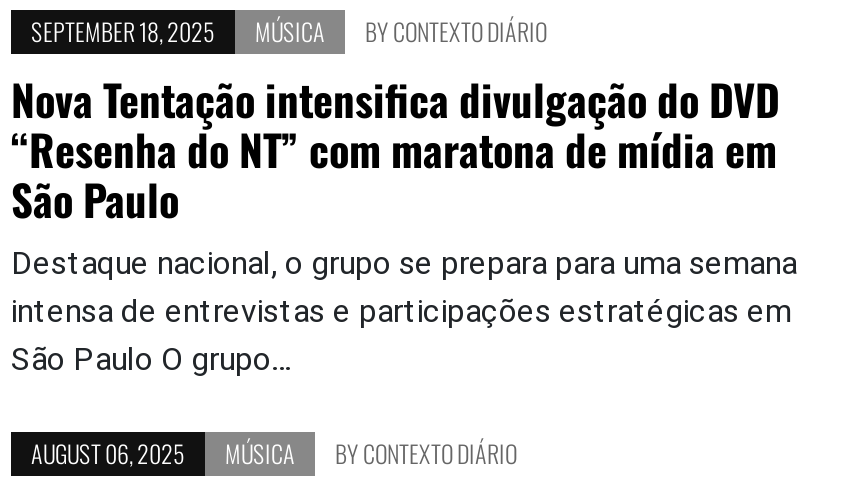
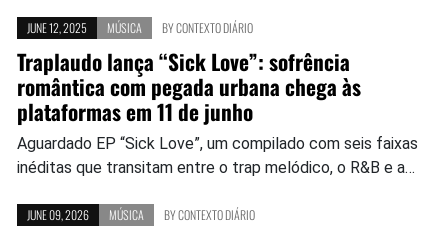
[31,14,547,48] SEPTEMBER 18, 2025 MÚSICA BY CONTEXTO DIÁRIO -> [27,19,253,36] JUNE 12, 2025 MÚSICA BY CONTEXTO DIÁRIO
[11,68,797,378] Nova Tentação intensifica divulgação do DVD | “Resenha do NT” com maratona de mídia em | São Paulo | Destaque nacional, o grupo se prepara para uma semana | intensa de entrevistas e participações estratégicas em | São Paulo O grupo… -> [17,46,418,177] Traplaudo lança “Sick Love”: sofrência | romântica com pegada urbana chega às | plataformas em 11 de junho | Aguardado EP “Sick Love”, um compilado com seis faixas | inéditas que transitam entre o trap melódico, o R&B e a…
[31,436,517,470] AUGUST 06, 2025 MÚSICA BY CONTEXTO DIÁRIO -> [27,206,255,223] JUNE 09, 2026 MÚSICA BY CONTEXTO DIÁRIO

